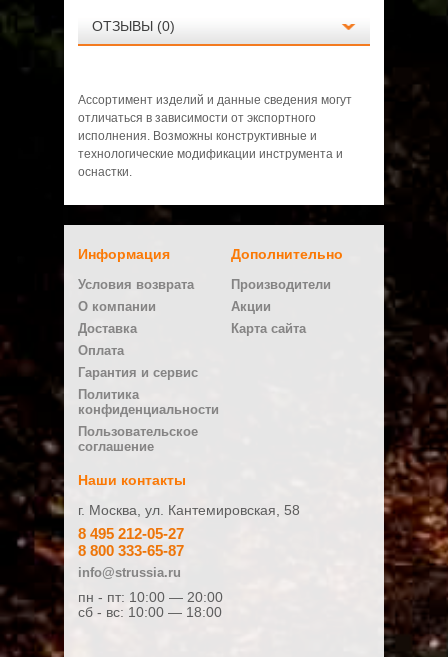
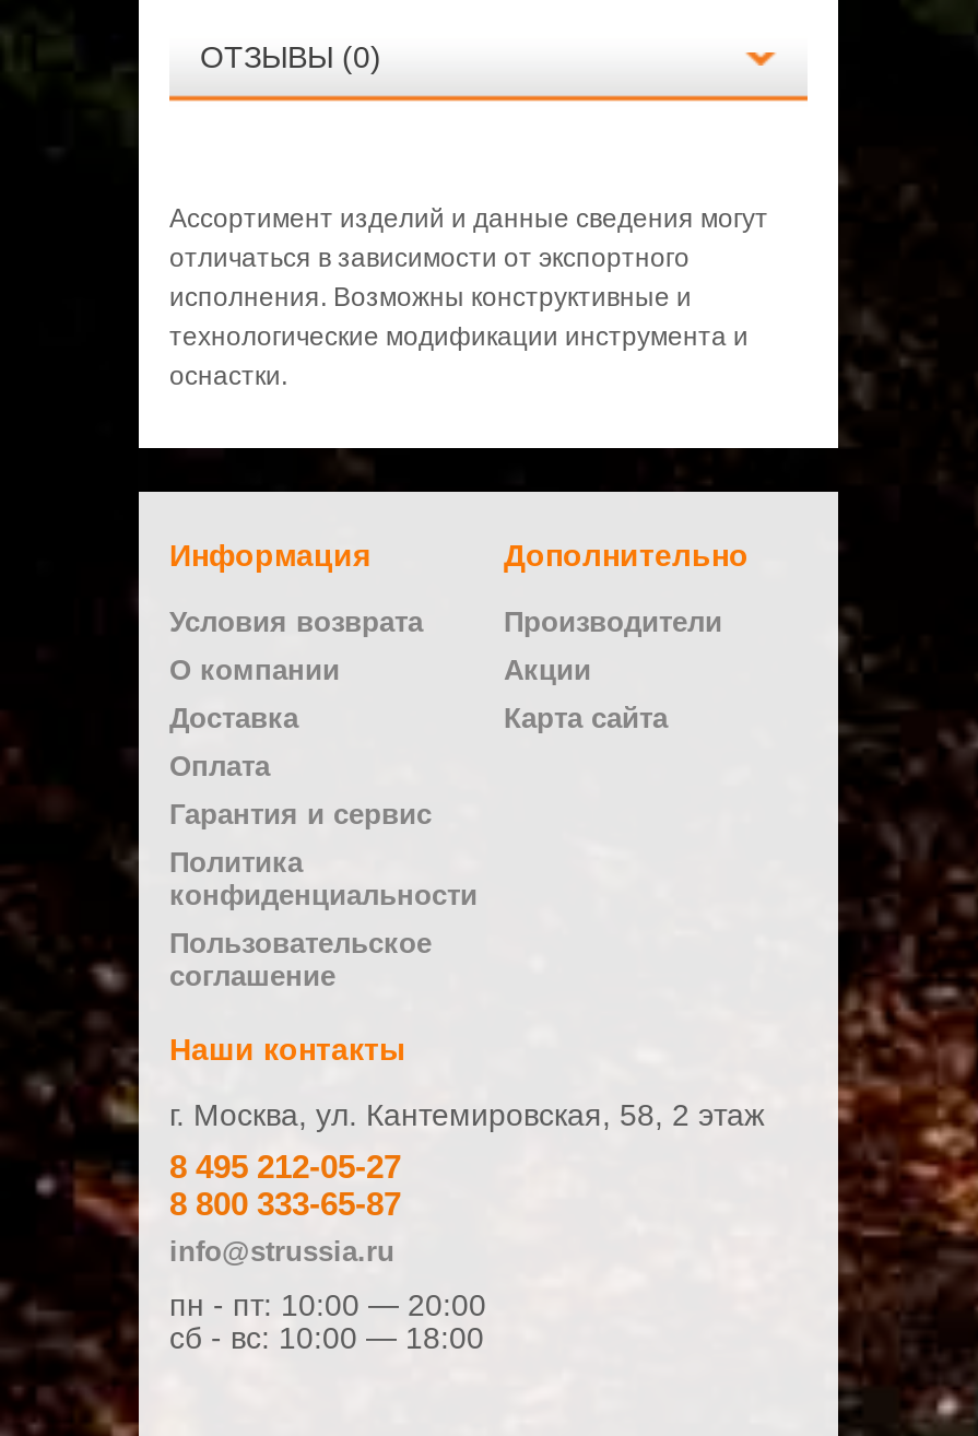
[78,502,300,518] г. Москва, ул. Кантемировская, 58 -> [169,1097,764,1132] г. Москва, ул. Кантемировская, 58, 2 этаж

